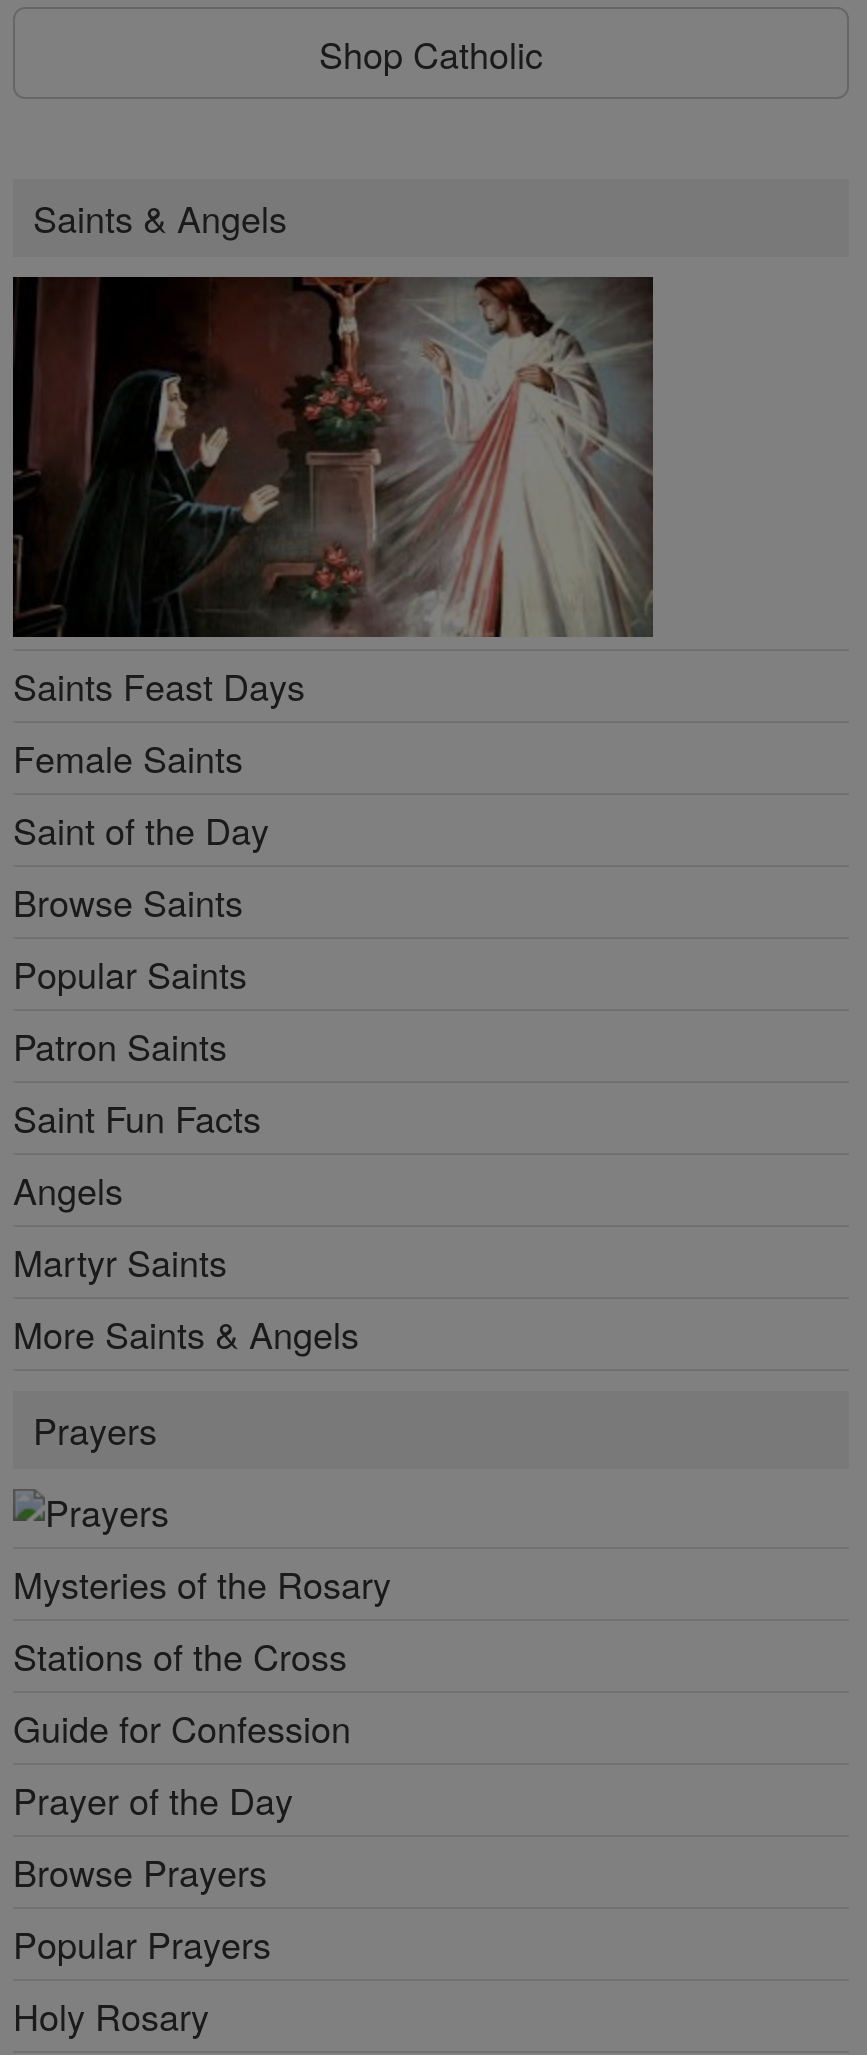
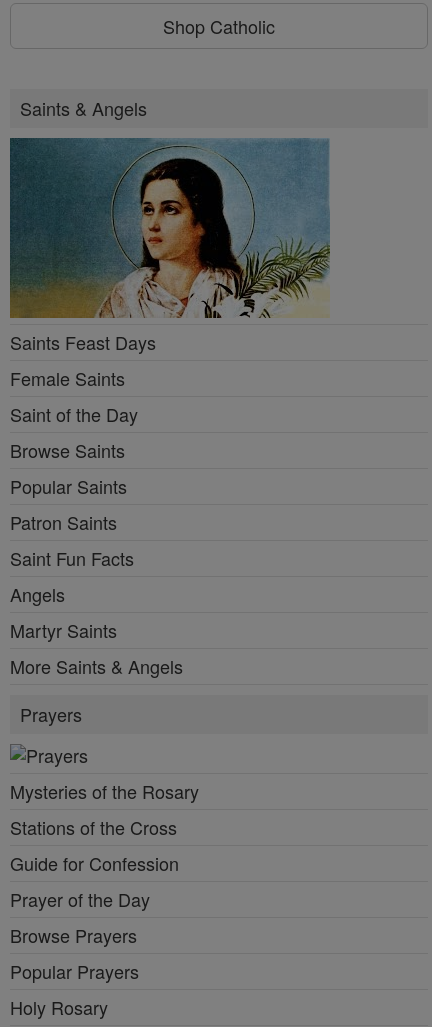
[11,275,655,639] [image] -> [9,137,330,319] [image]

